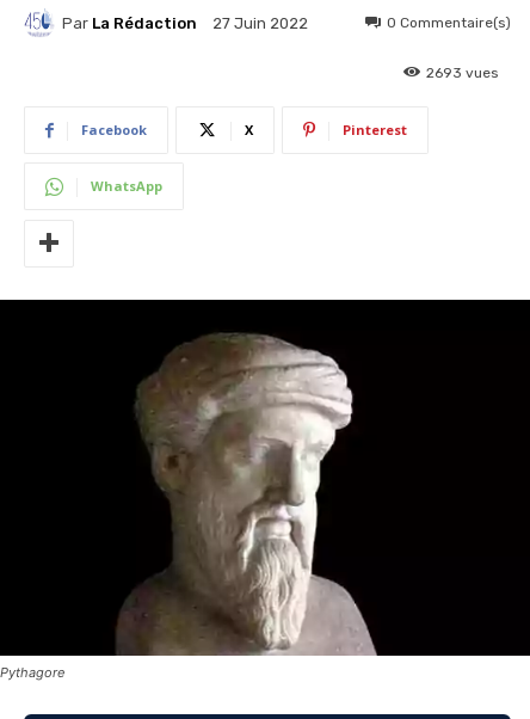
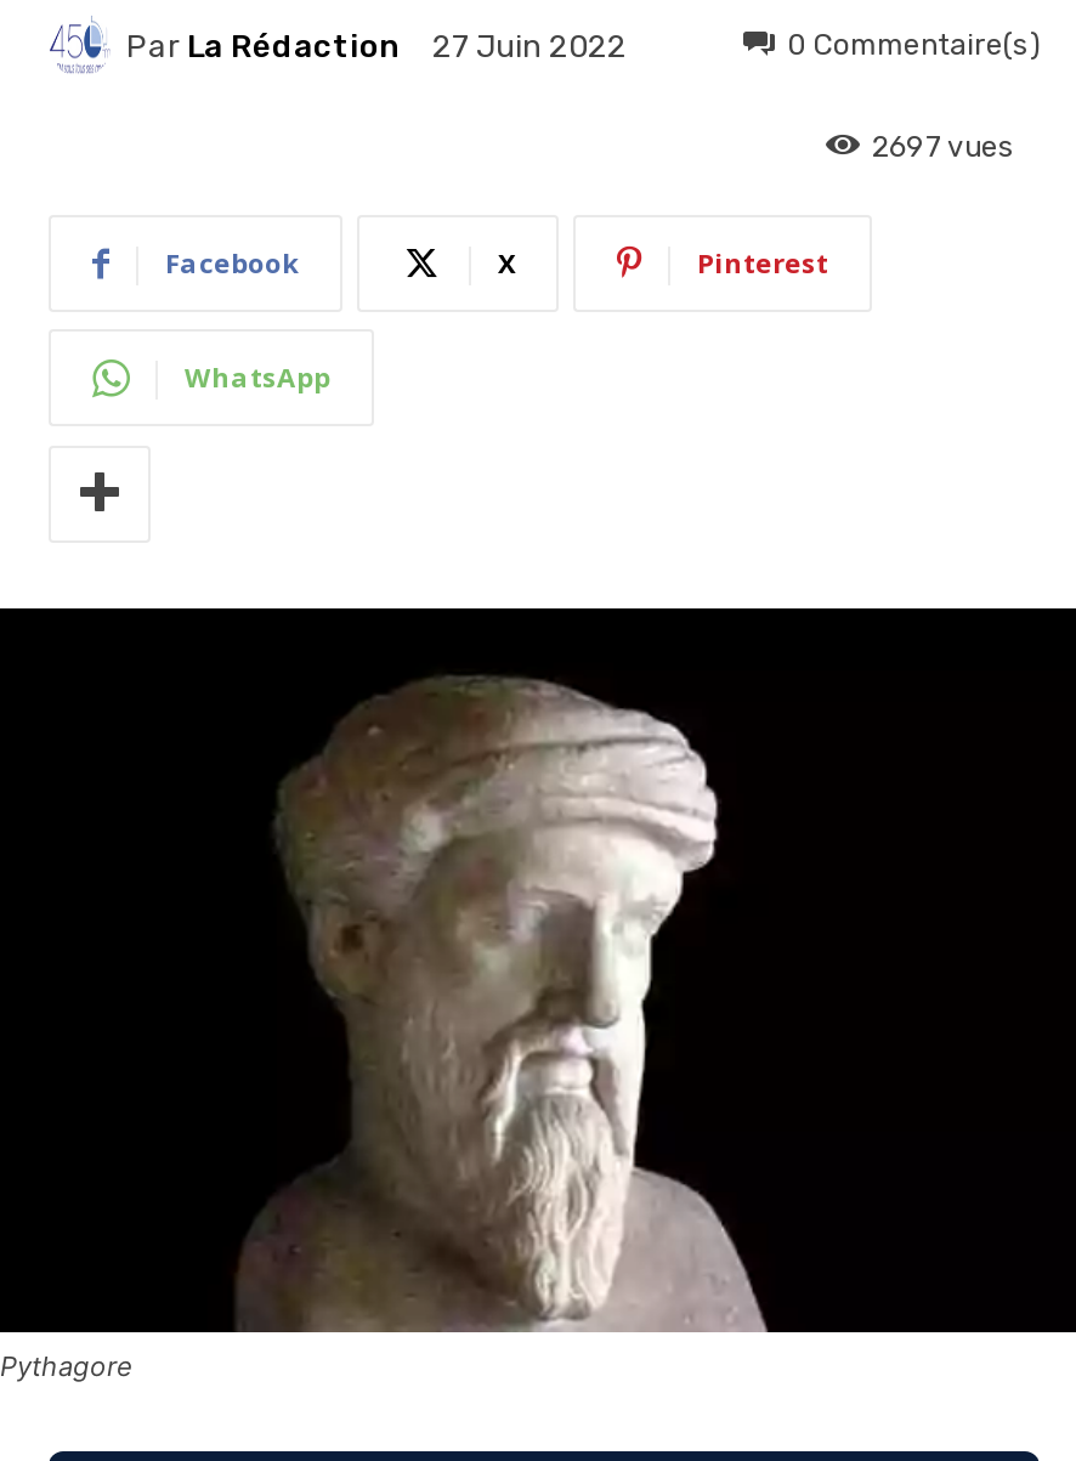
[426,65,499,81] 2693 vues -> [872,130,1015,164] 2697 vues

